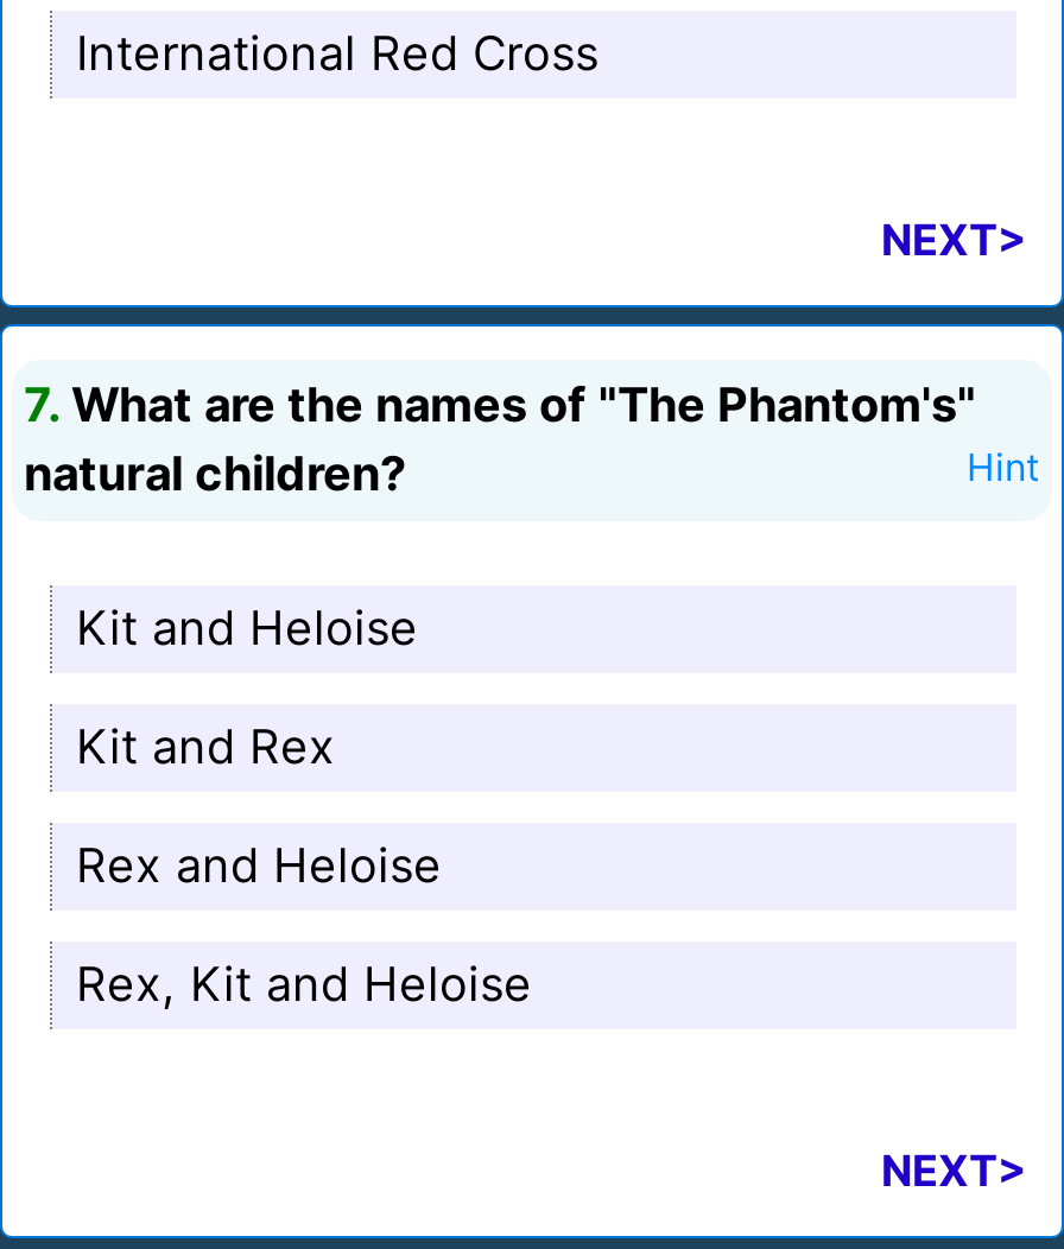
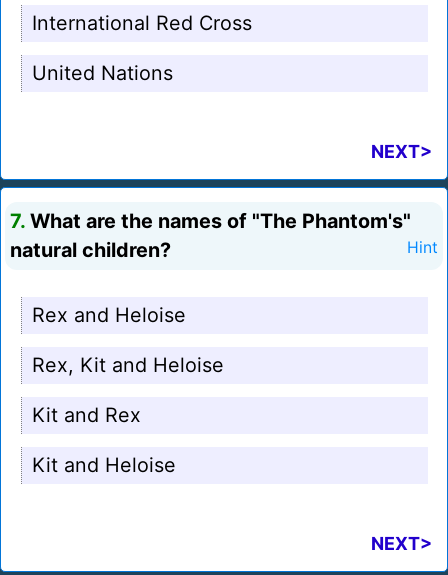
none -> [32,61,173,85] United Nations
moved [76,600,418,775] -> [32,403,176,477]: Kit and Rex | Kit and Heloise
moved [76,837,532,1013] -> [32,303,224,377]: Rex and Heloise | Rex, Kit and Heloise

